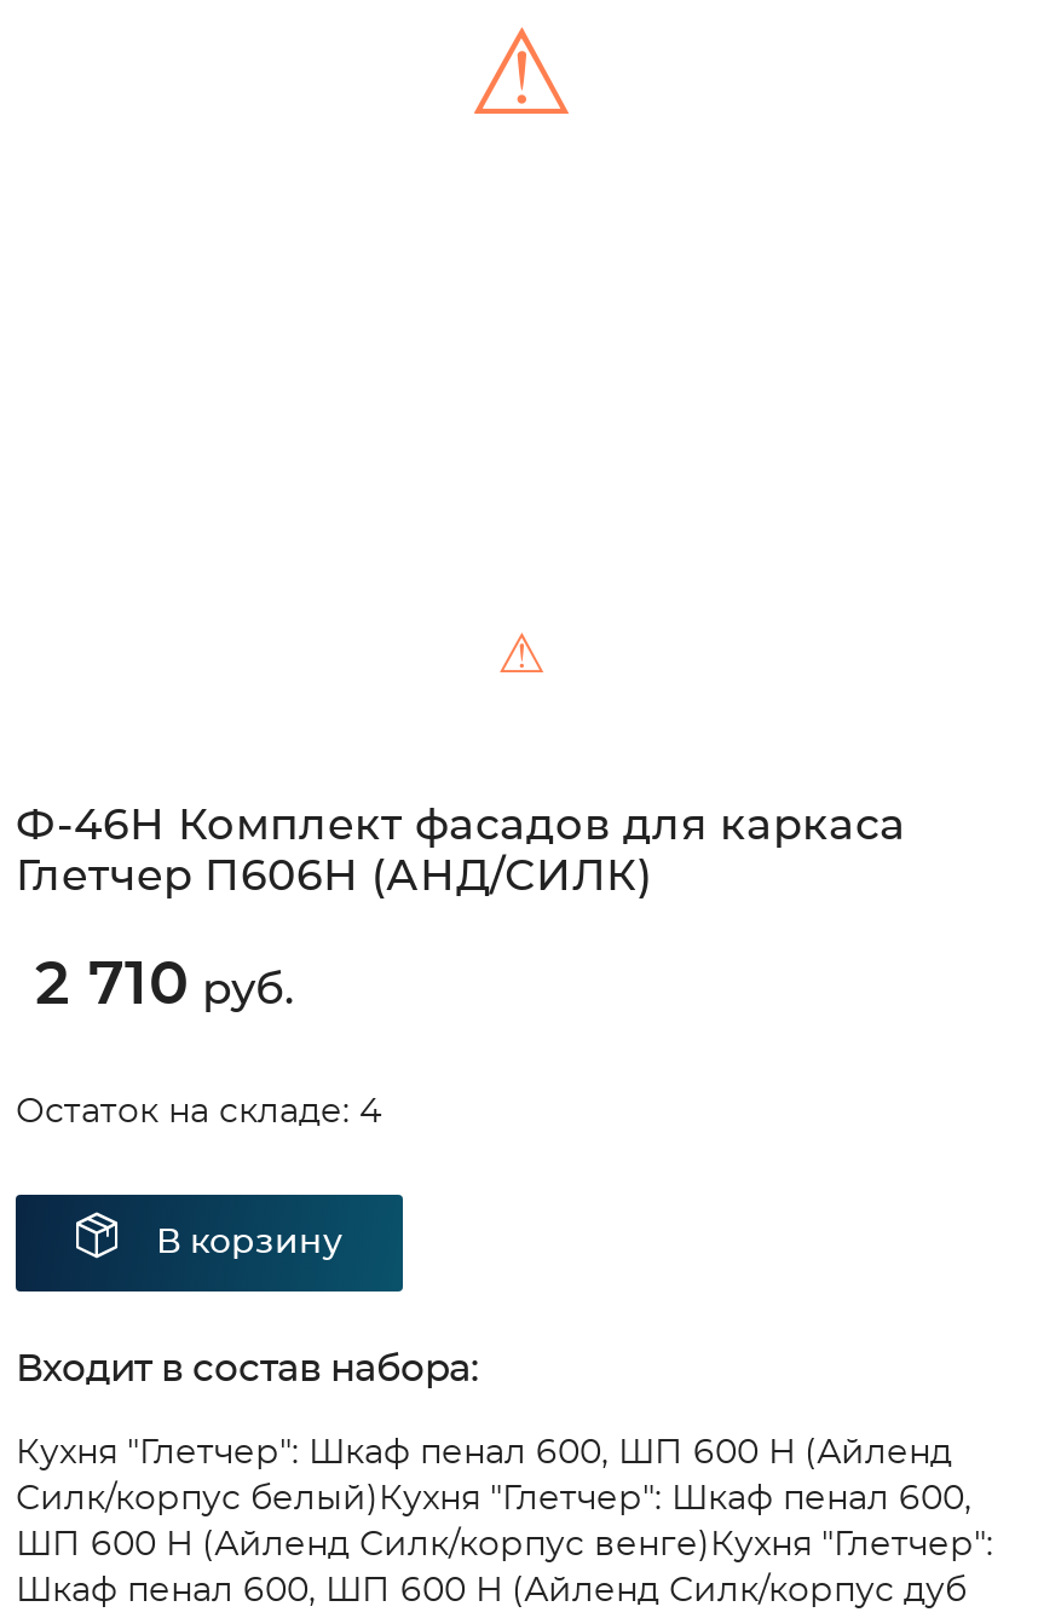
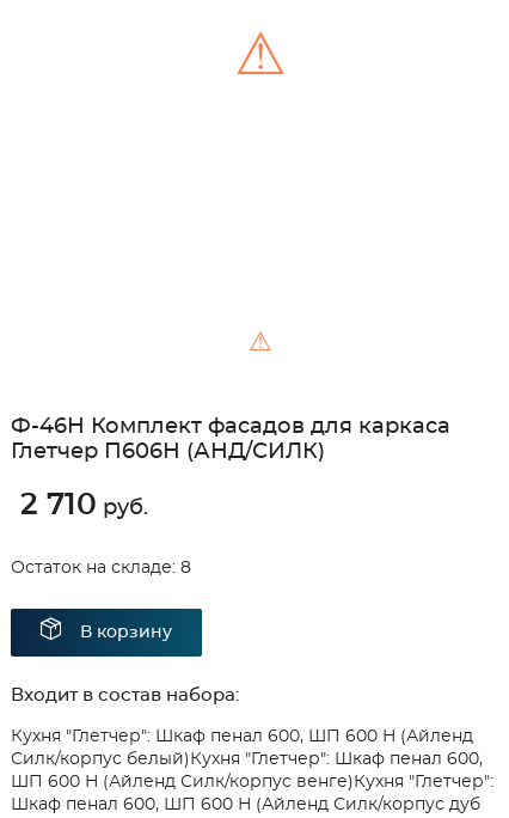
[16,1096,381,1130] Остаток на складе: 4 -> [11,560,191,577] Остаток на складе: 8

